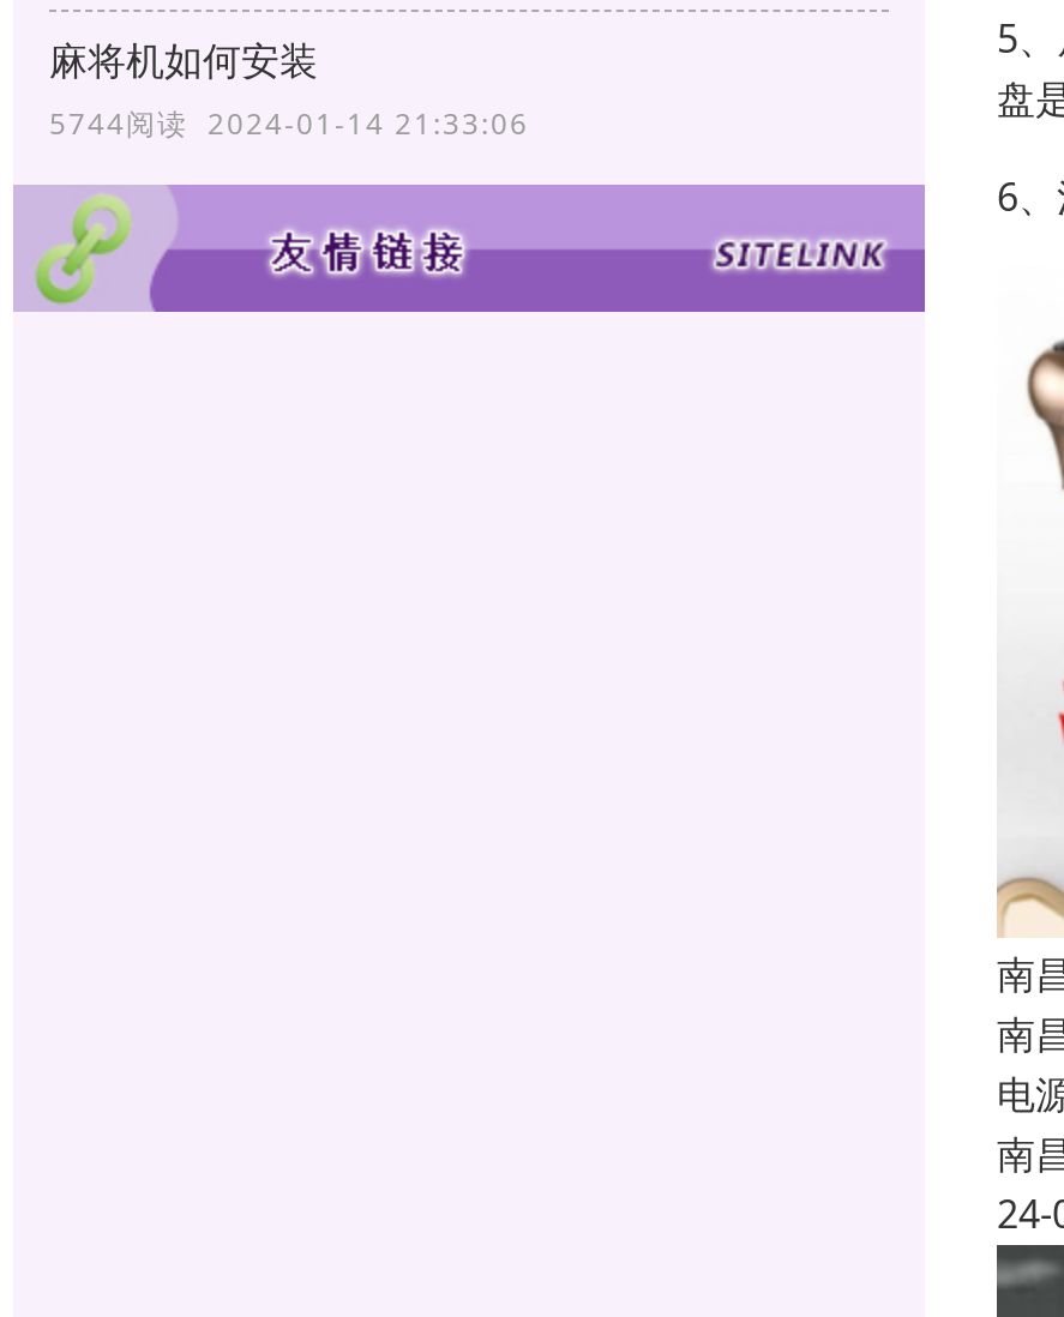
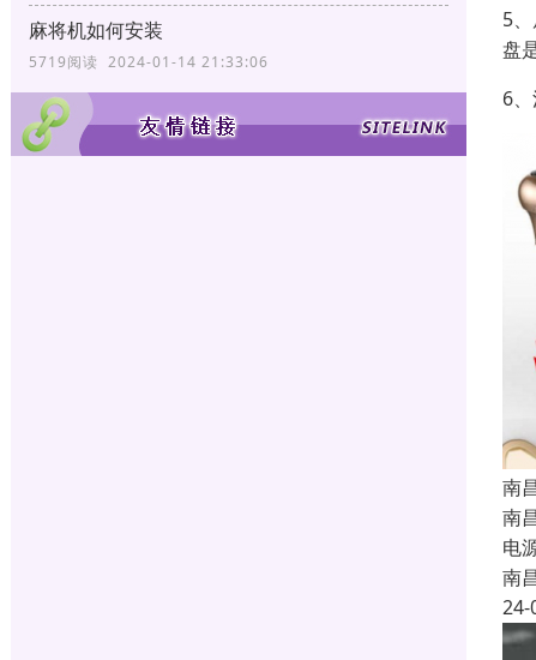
[49,104,529,144] 5744阅读 2024-01-14 21:33:06 -> [29,52,269,72] 5719阅读 2024-01-14 21:33:06

